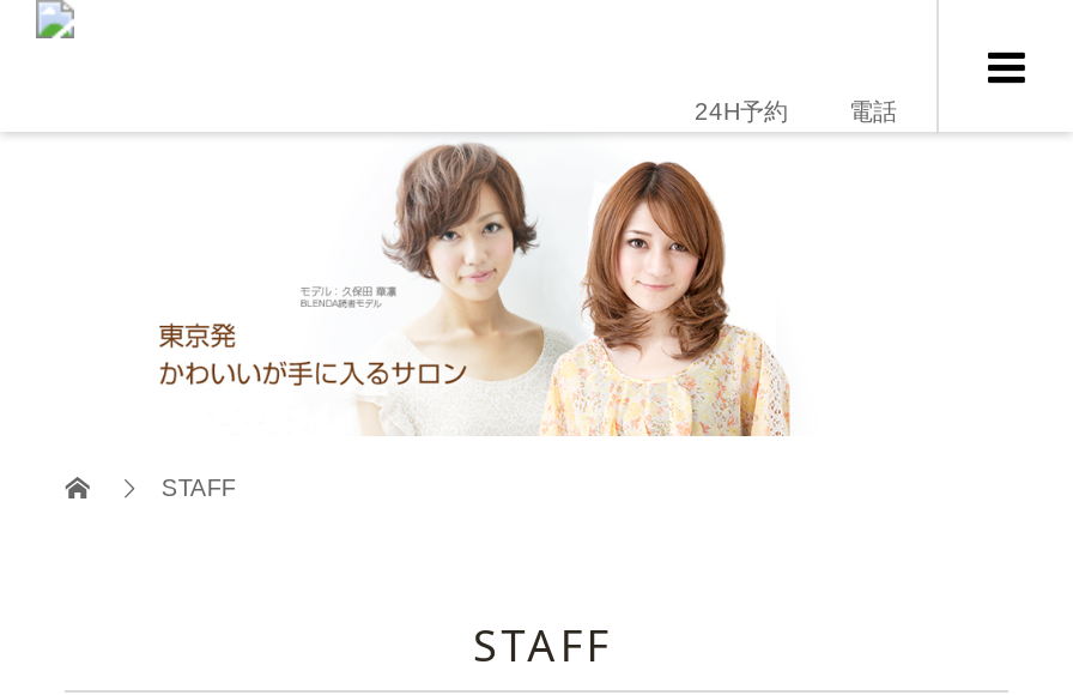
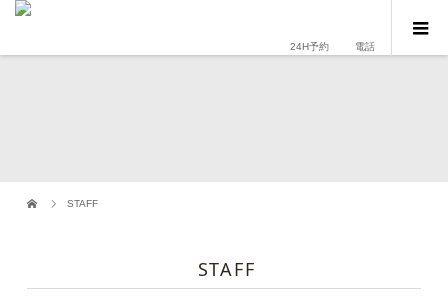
[160,144,790,439] [image] -> none

